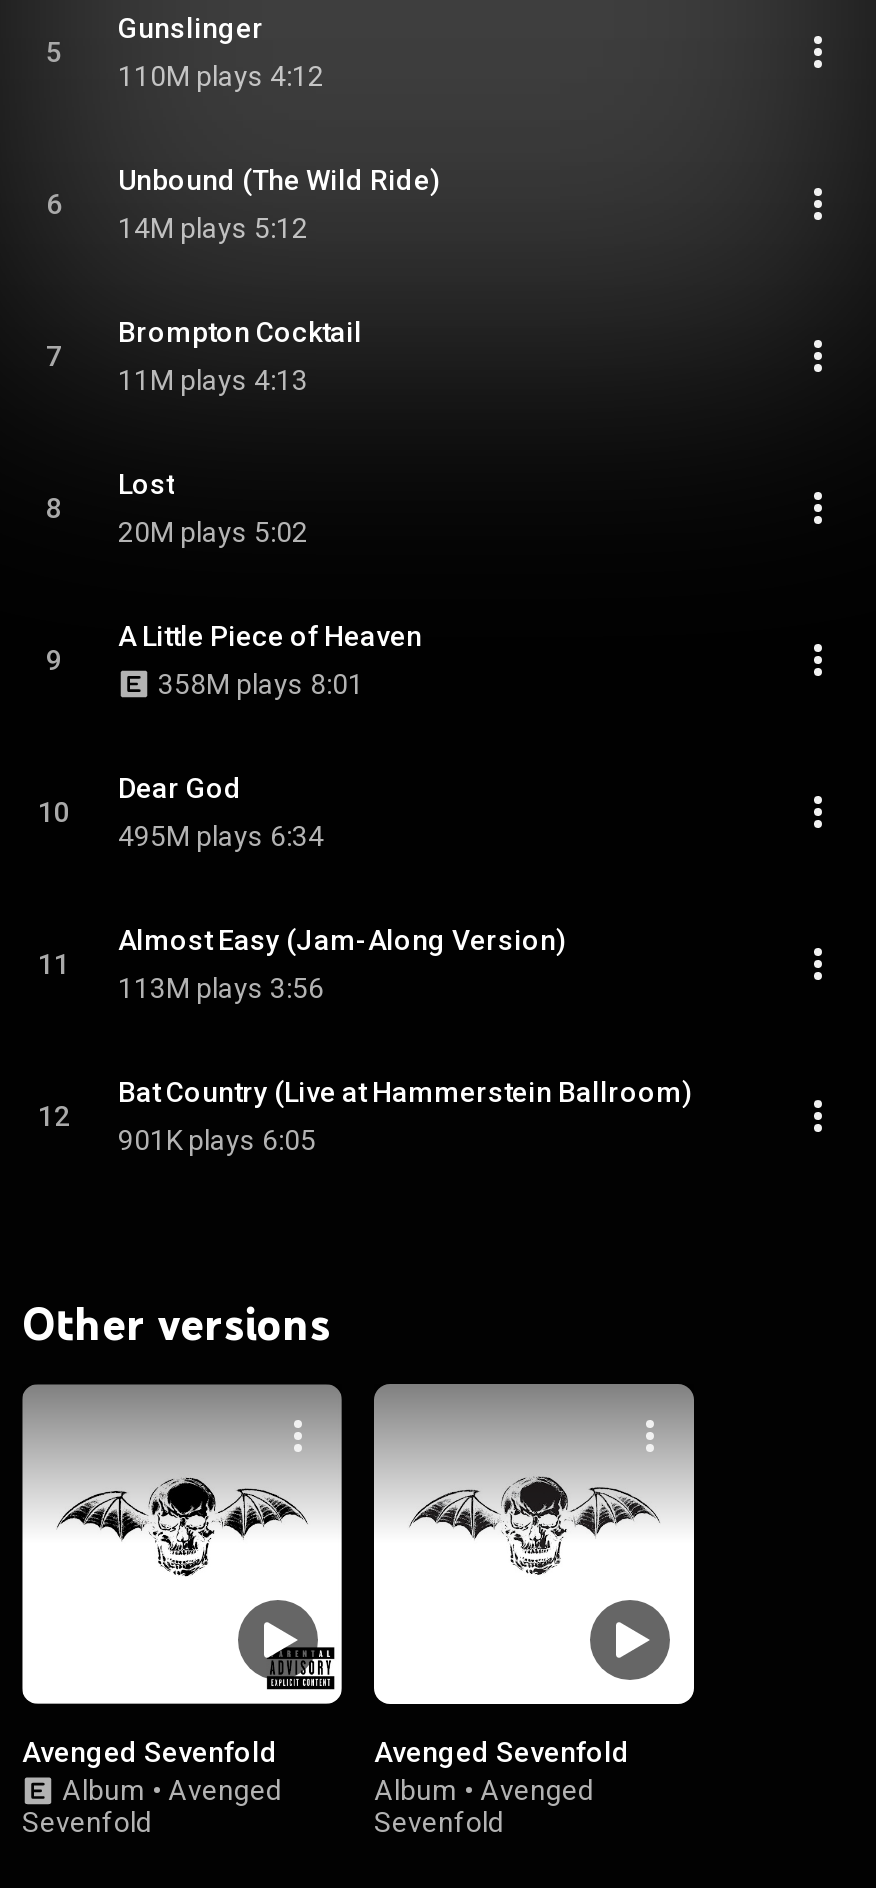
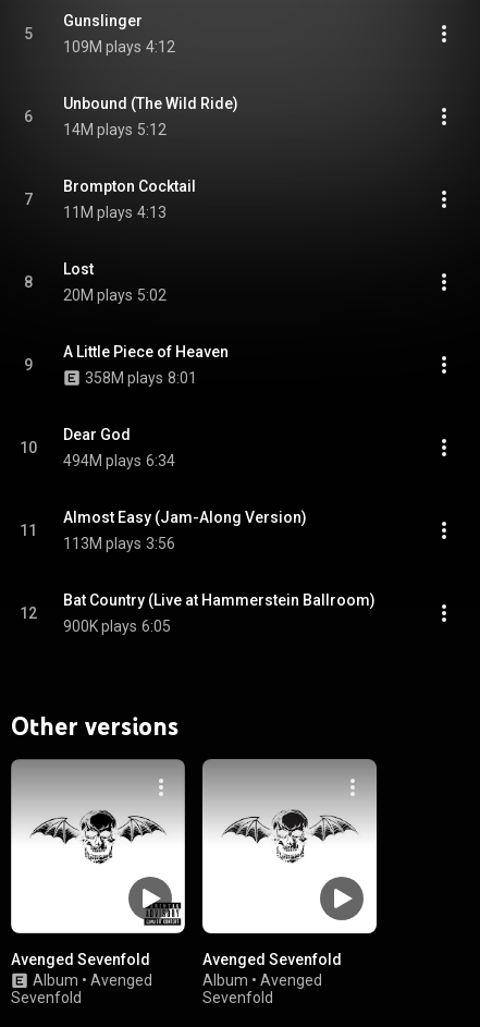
[118,60,324,92] 110M plays 4:12 -> [63,38,175,56] 109M plays 4:12
[118,820,324,852] 495M plays 6:34 -> [63,452,175,469] 494M plays 6:34
[118,1124,316,1156] 901K plays 6:05 -> [63,618,171,635] 900K plays 6:05

